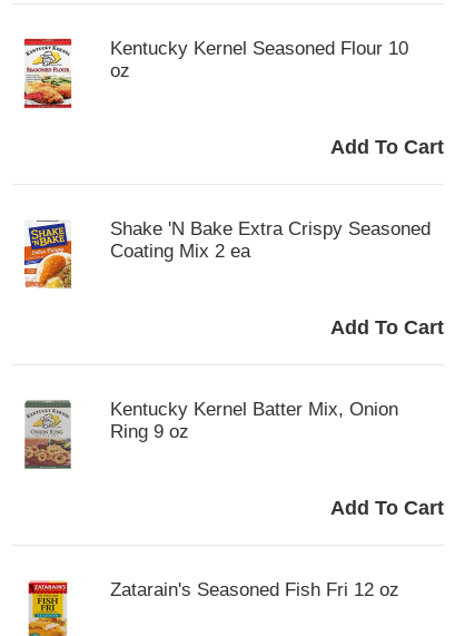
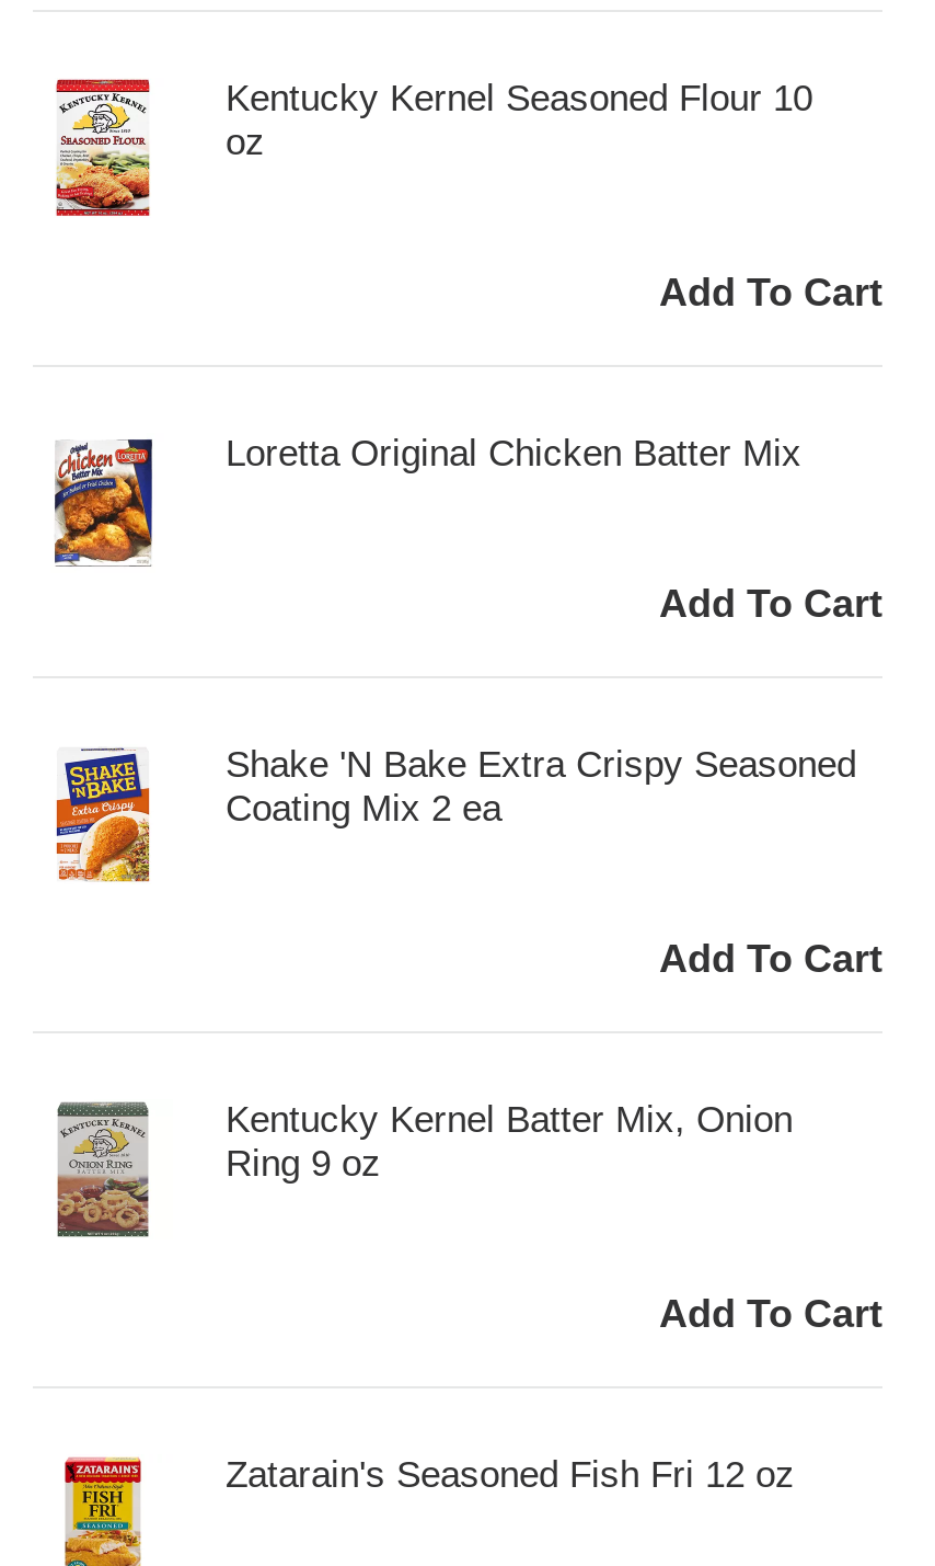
none -> [53,433,801,567] [image] | Loretta Original Chicken Batter Mix

